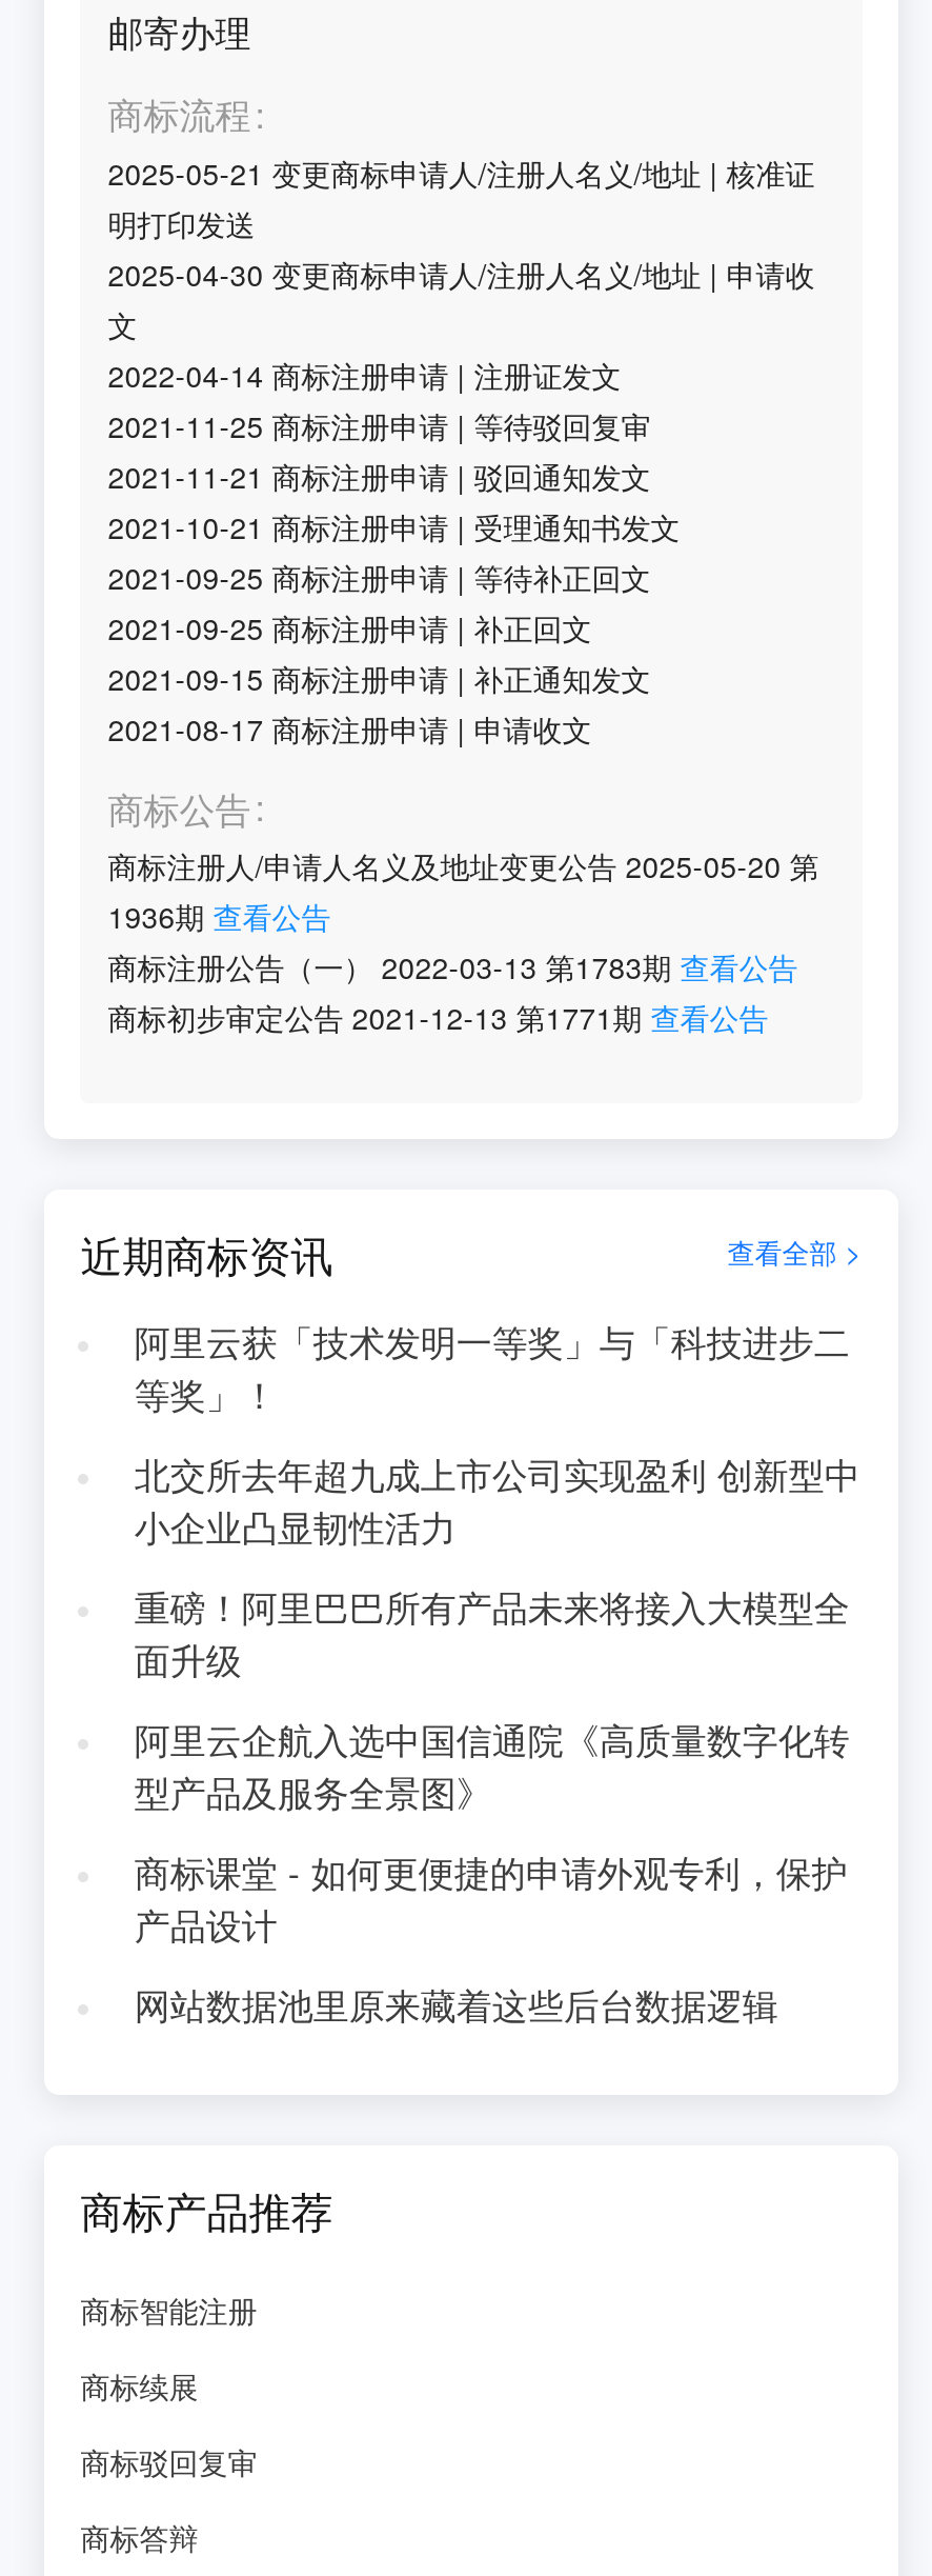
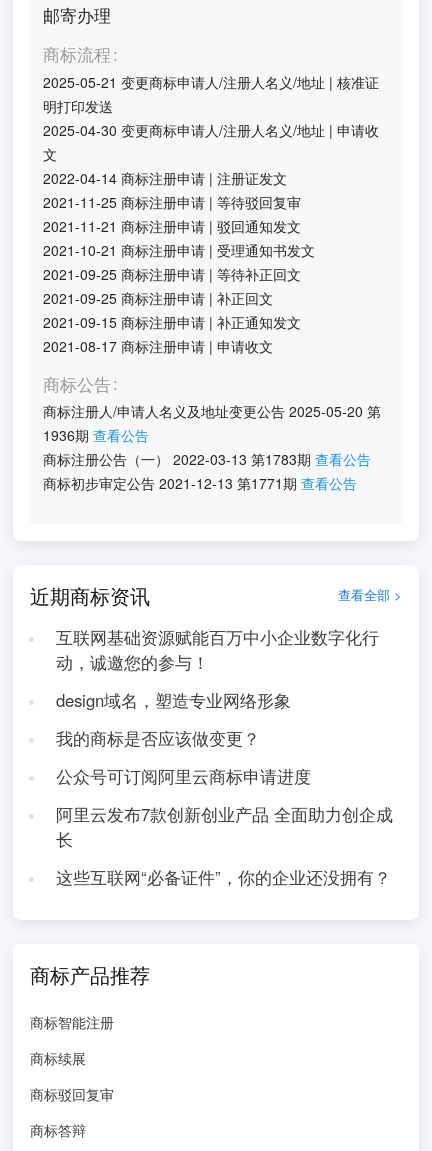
[134,1316,850,1419] 阿里云获「技术发明一等奖」与「科技进步二 | 等奖」！ -> [56,625,379,674] 互联网基础资源赋能百万中小企业数字化行 | 动，诚邀您的参与！
[134,1449,860,1552] 北交所去年超九成上市公司实现盈利 创新型中 | 小企业凸显韧性活力 -> [56,688,291,712] design域名，塑造专业网络形象
[134,1581,850,1684] 重磅！阿里巴巴所有产品未来将接入大模型全 | 面升级 -> [56,726,260,750] 我的商标是否应该做变更？
[134,1714,850,1817] 阿里云企航入选中国信通院《高质量数字化转 | 型产品及服务全景图》 -> [56,764,311,788] 公众号可订阅阿里云商标申请进度
[134,1846,847,1949] 商标课堂 - 如何更便捷的申请外观专利，保护 | 产品设计 -> [56,802,393,851] 阿里云发布7款创新创业产品 全面助力创企成 | 长
[134,1979,778,2029] 网站数据池里原来藏着这些后台数据逻辑 -> [56,865,391,889] 这些互联网“必备证件”，你的企业还没拥有？

